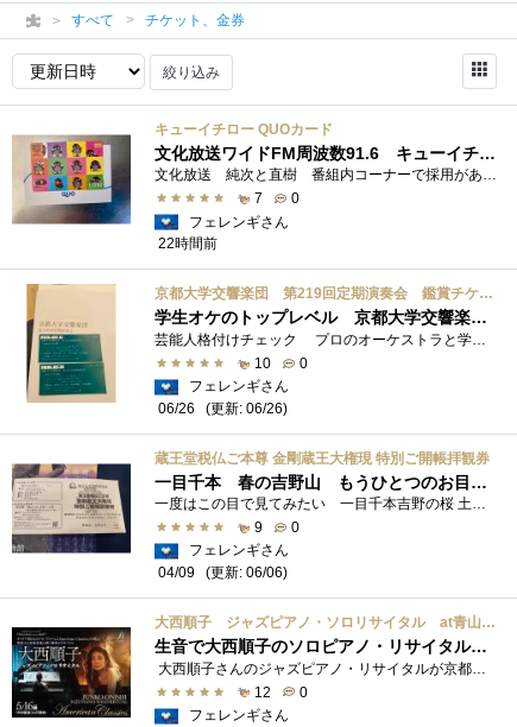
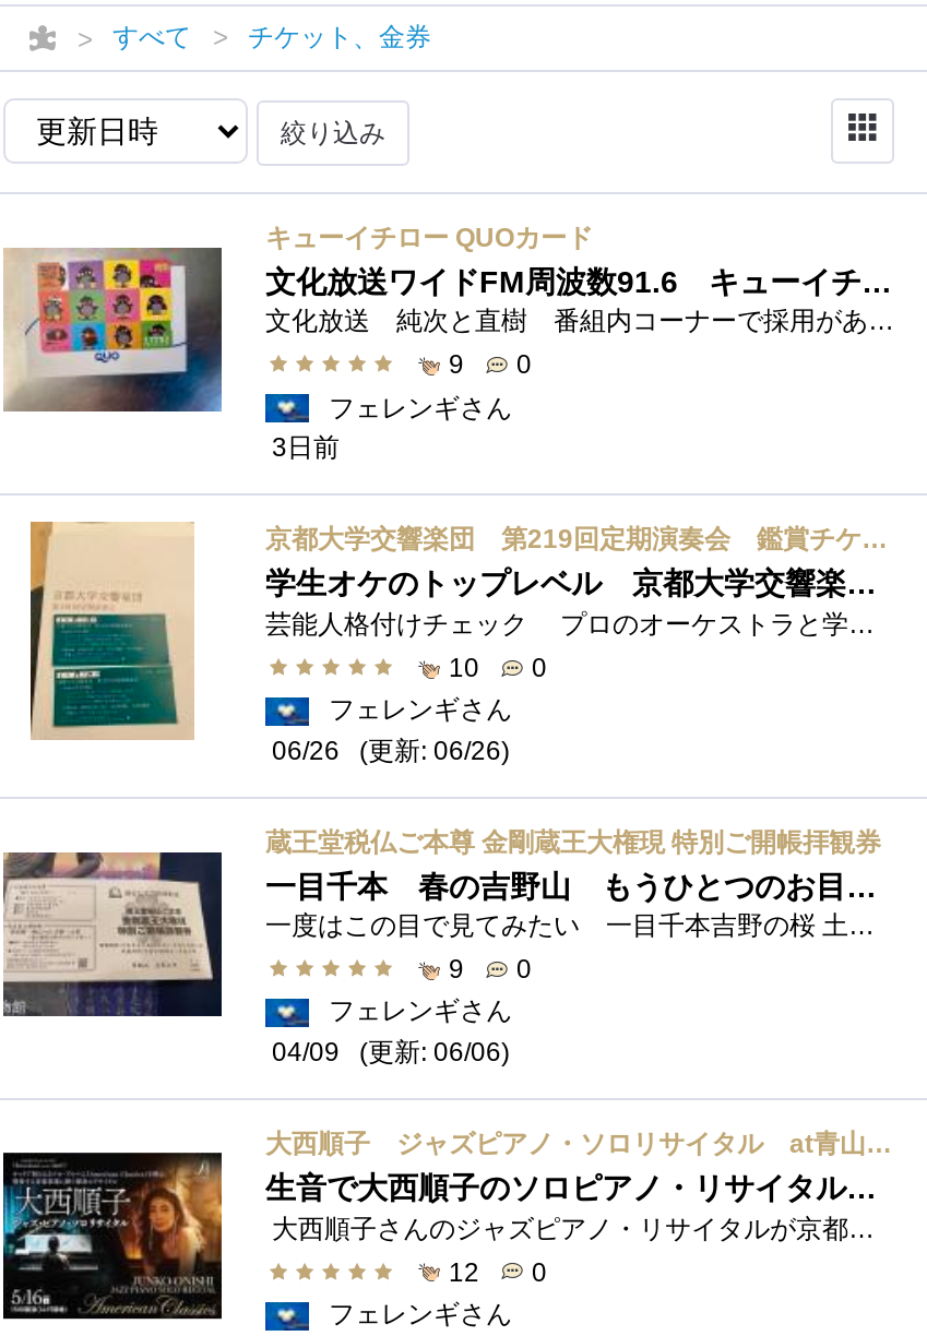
[251,190,300,207] 7 0 -> [442,349,532,380] 9 0
[158,235,217,252] 22時間前 -> [272,432,340,463] 3日前

